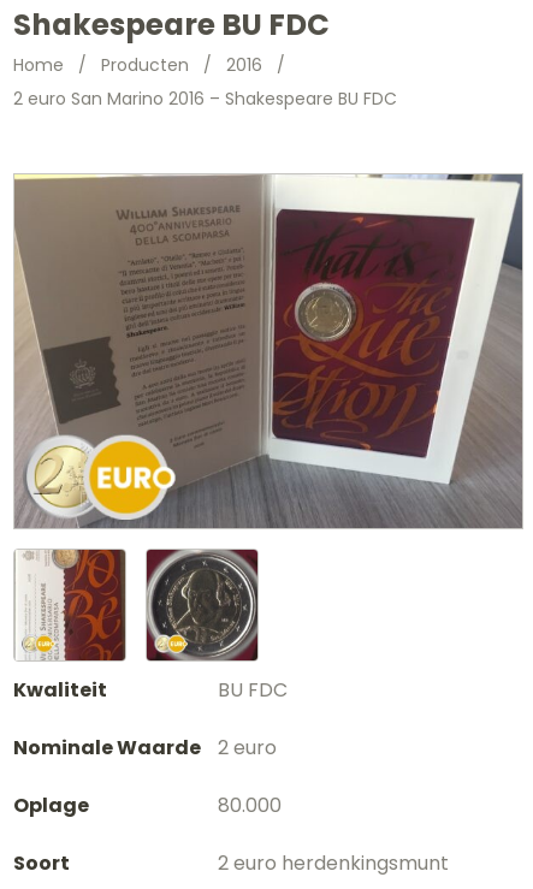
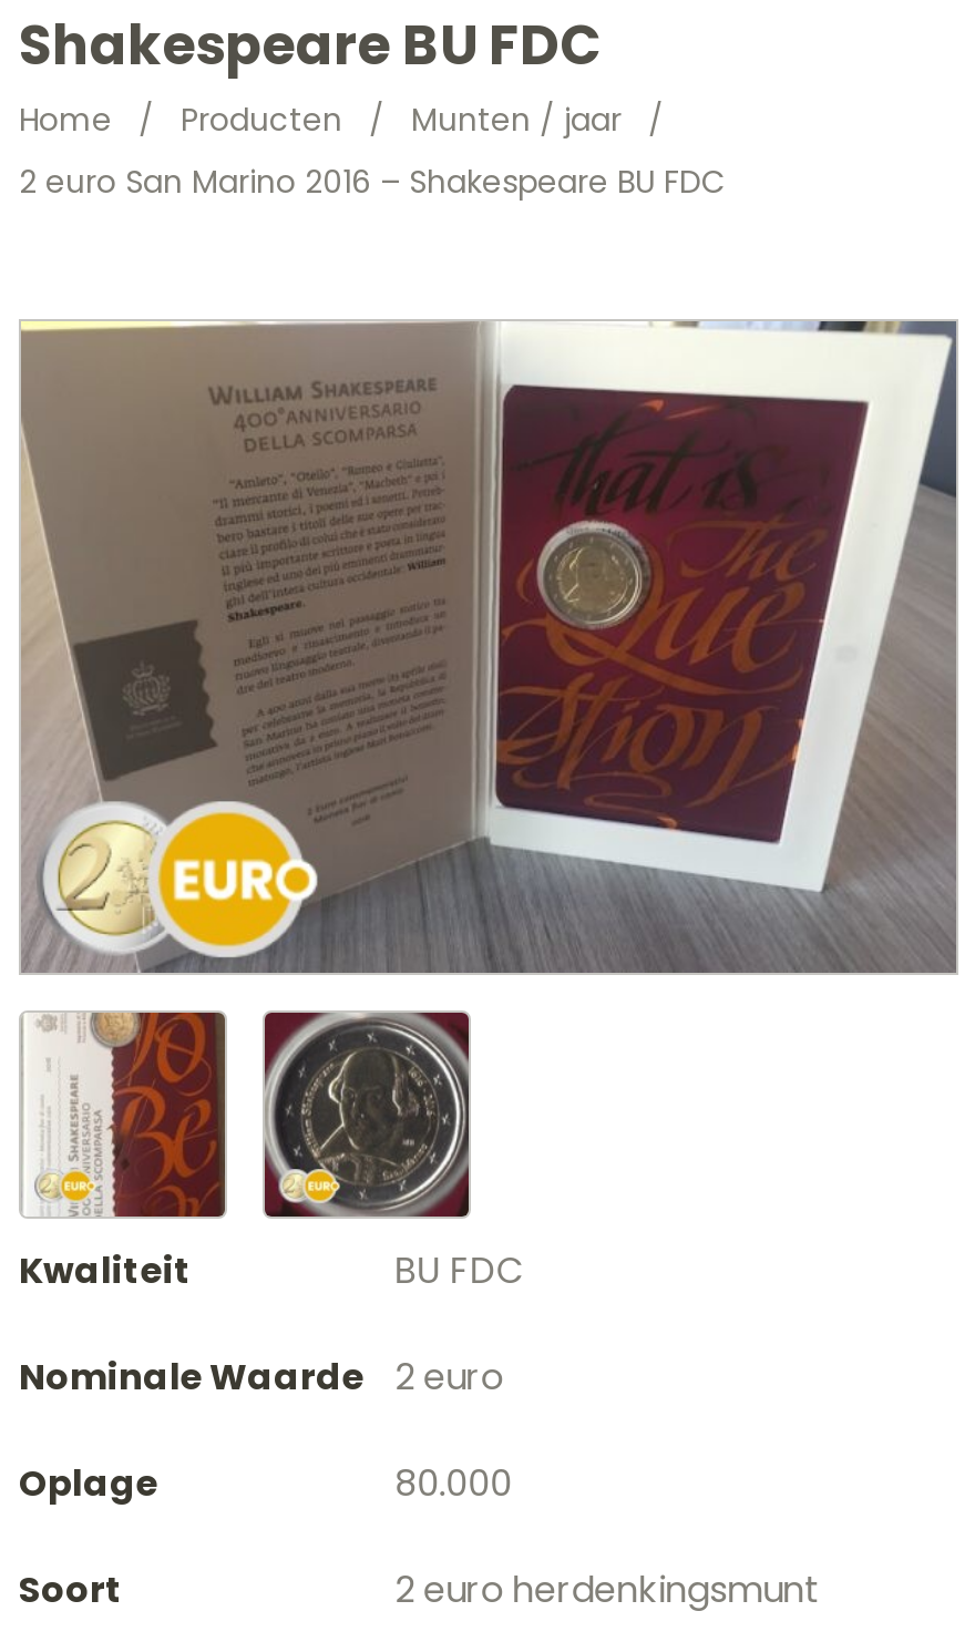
[13,53,300,77] Home / Producten / 2016 / -> [19,98,690,142] Home / Producten / Munten / jaar /

